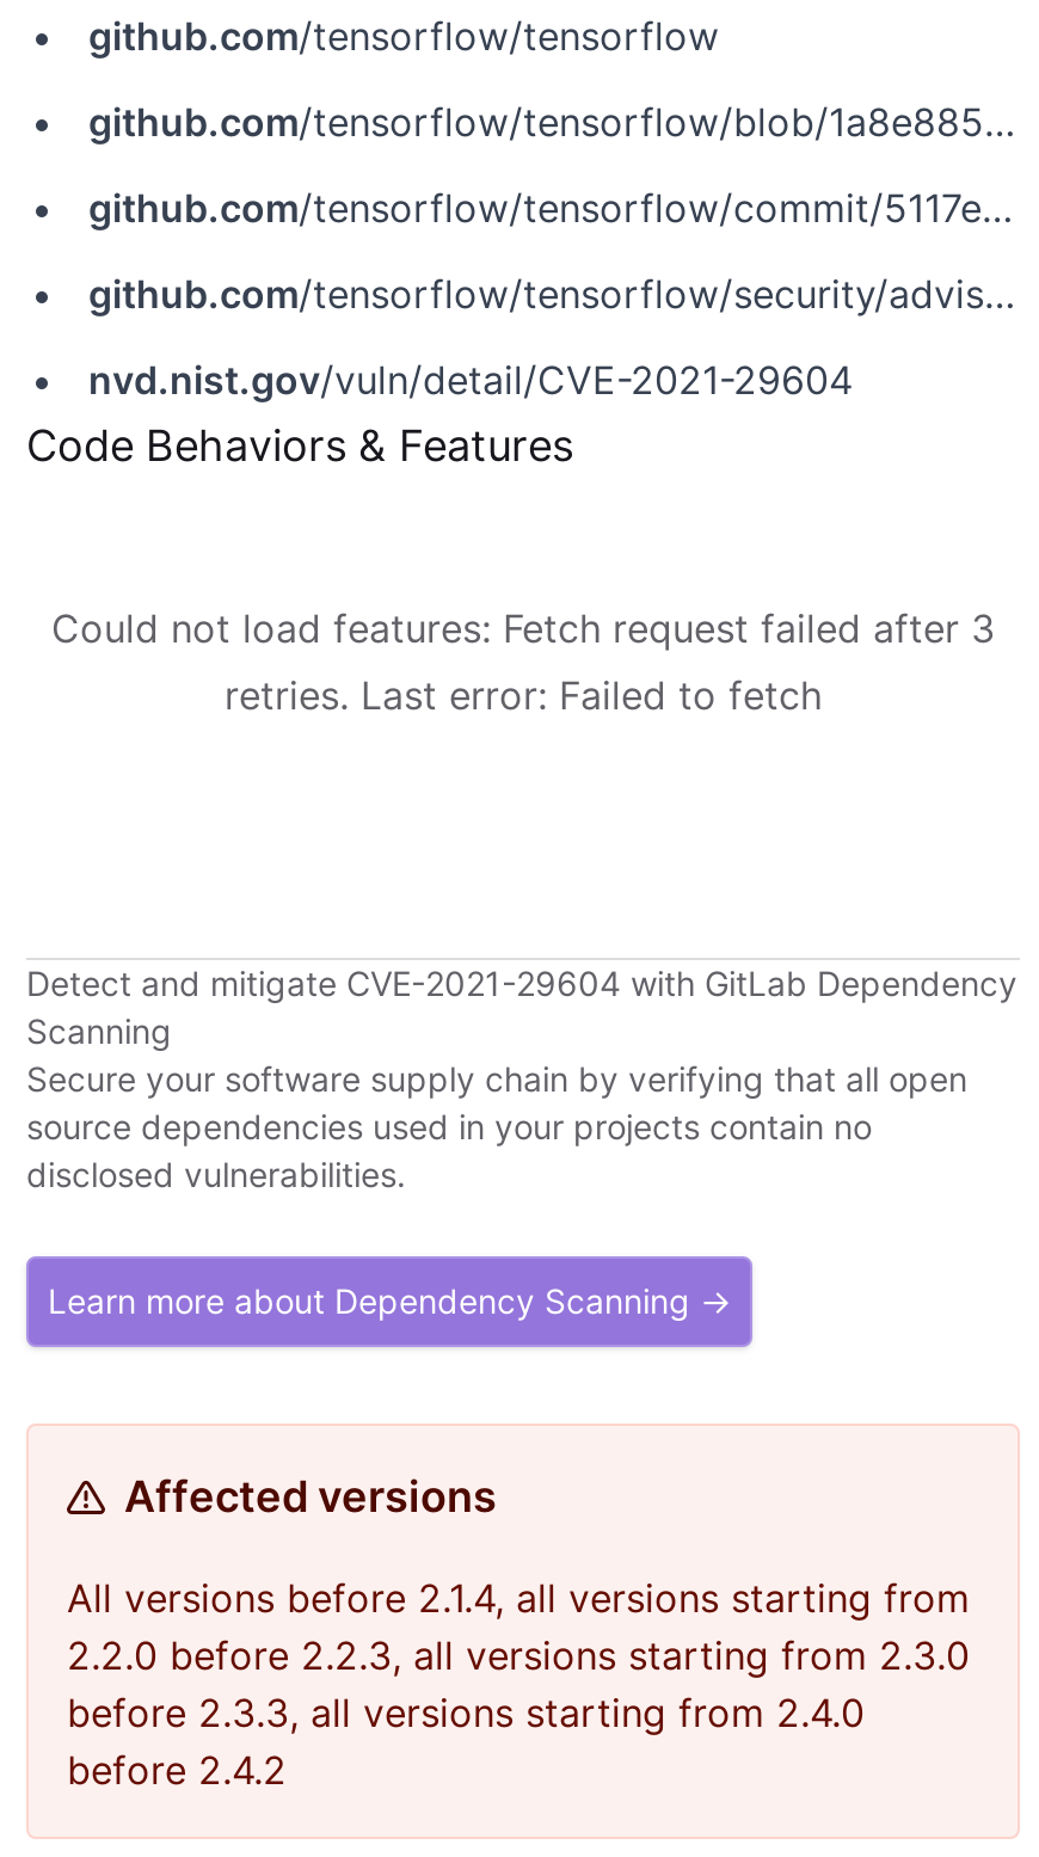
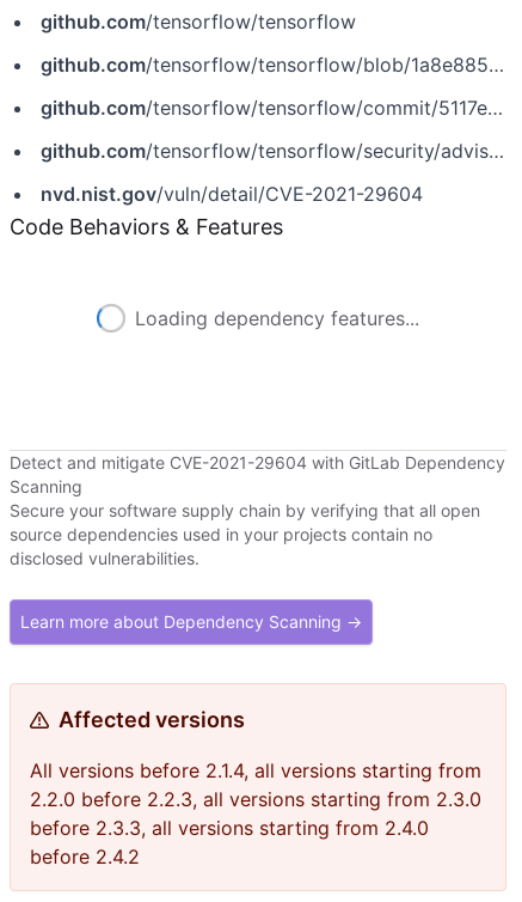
[51,604,995,719] Could not load features: Fetch request failed after 3 | retries. Last error: Failed to fetch -> [135,306,419,330] Loading dependency features...

